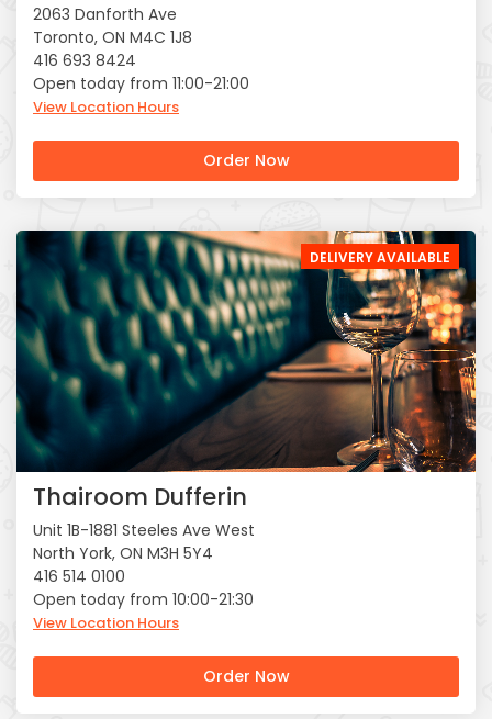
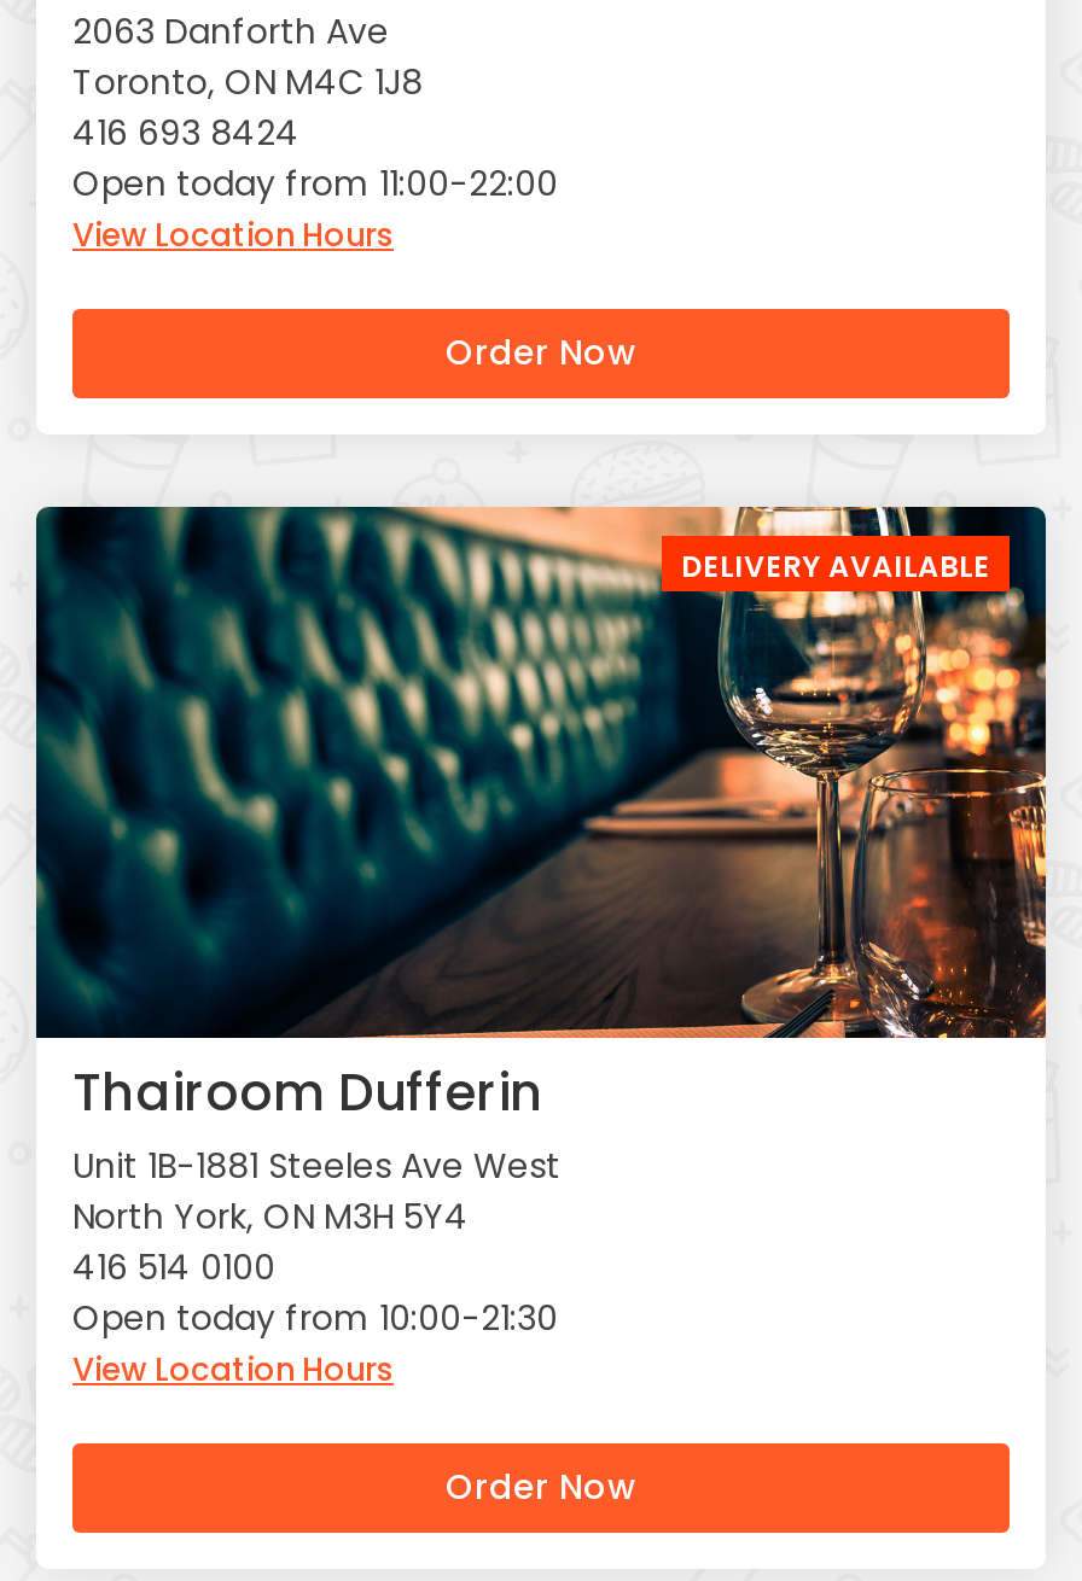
[33,72,249,94] Open today from 11:00-21:00 -> [72,159,558,208] Open today from 11:00-22:00

